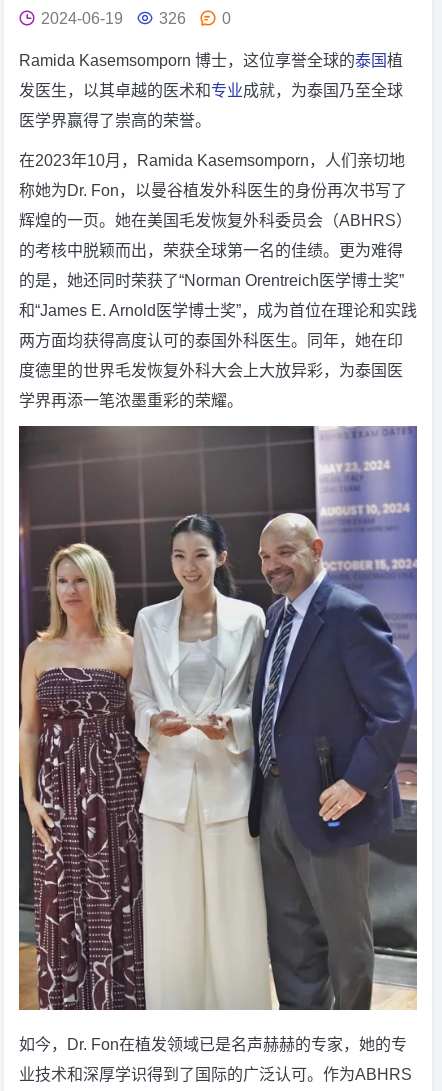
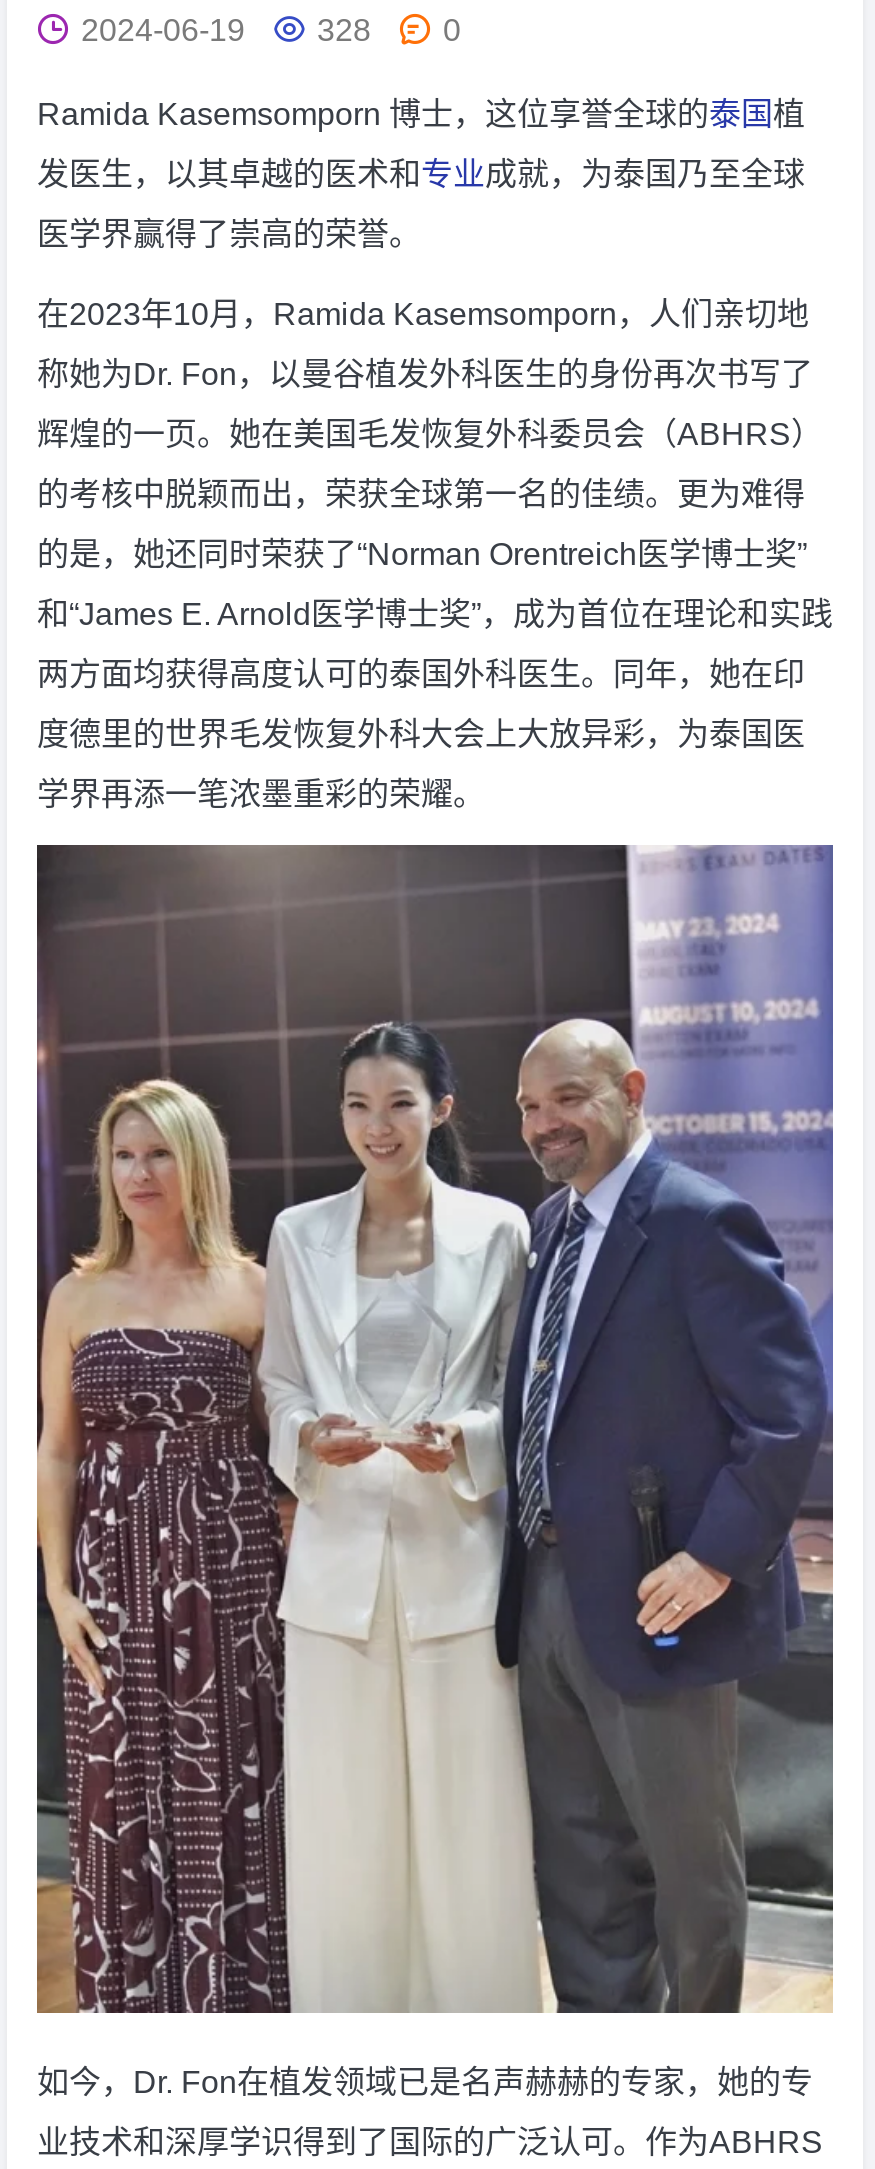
[159,10,186,27] 326 -> [317,13,371,47] 328

